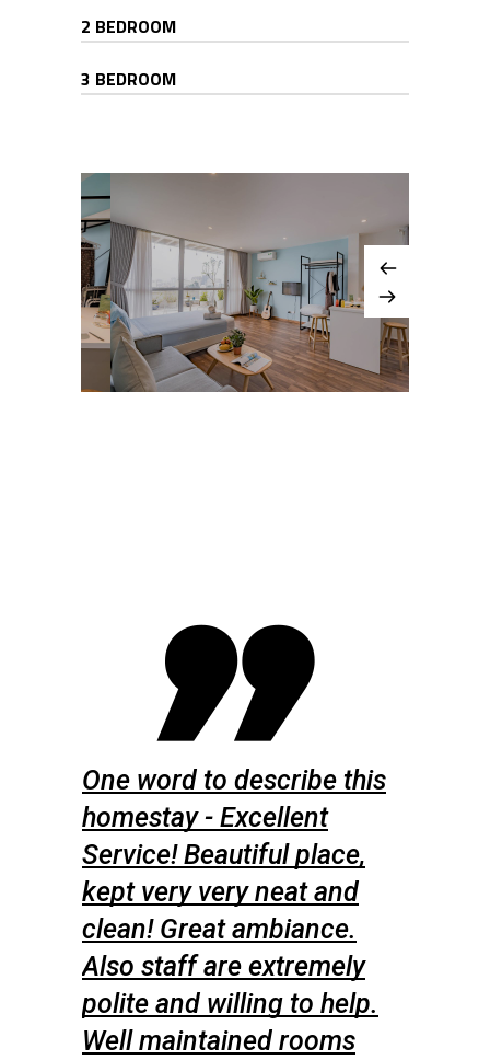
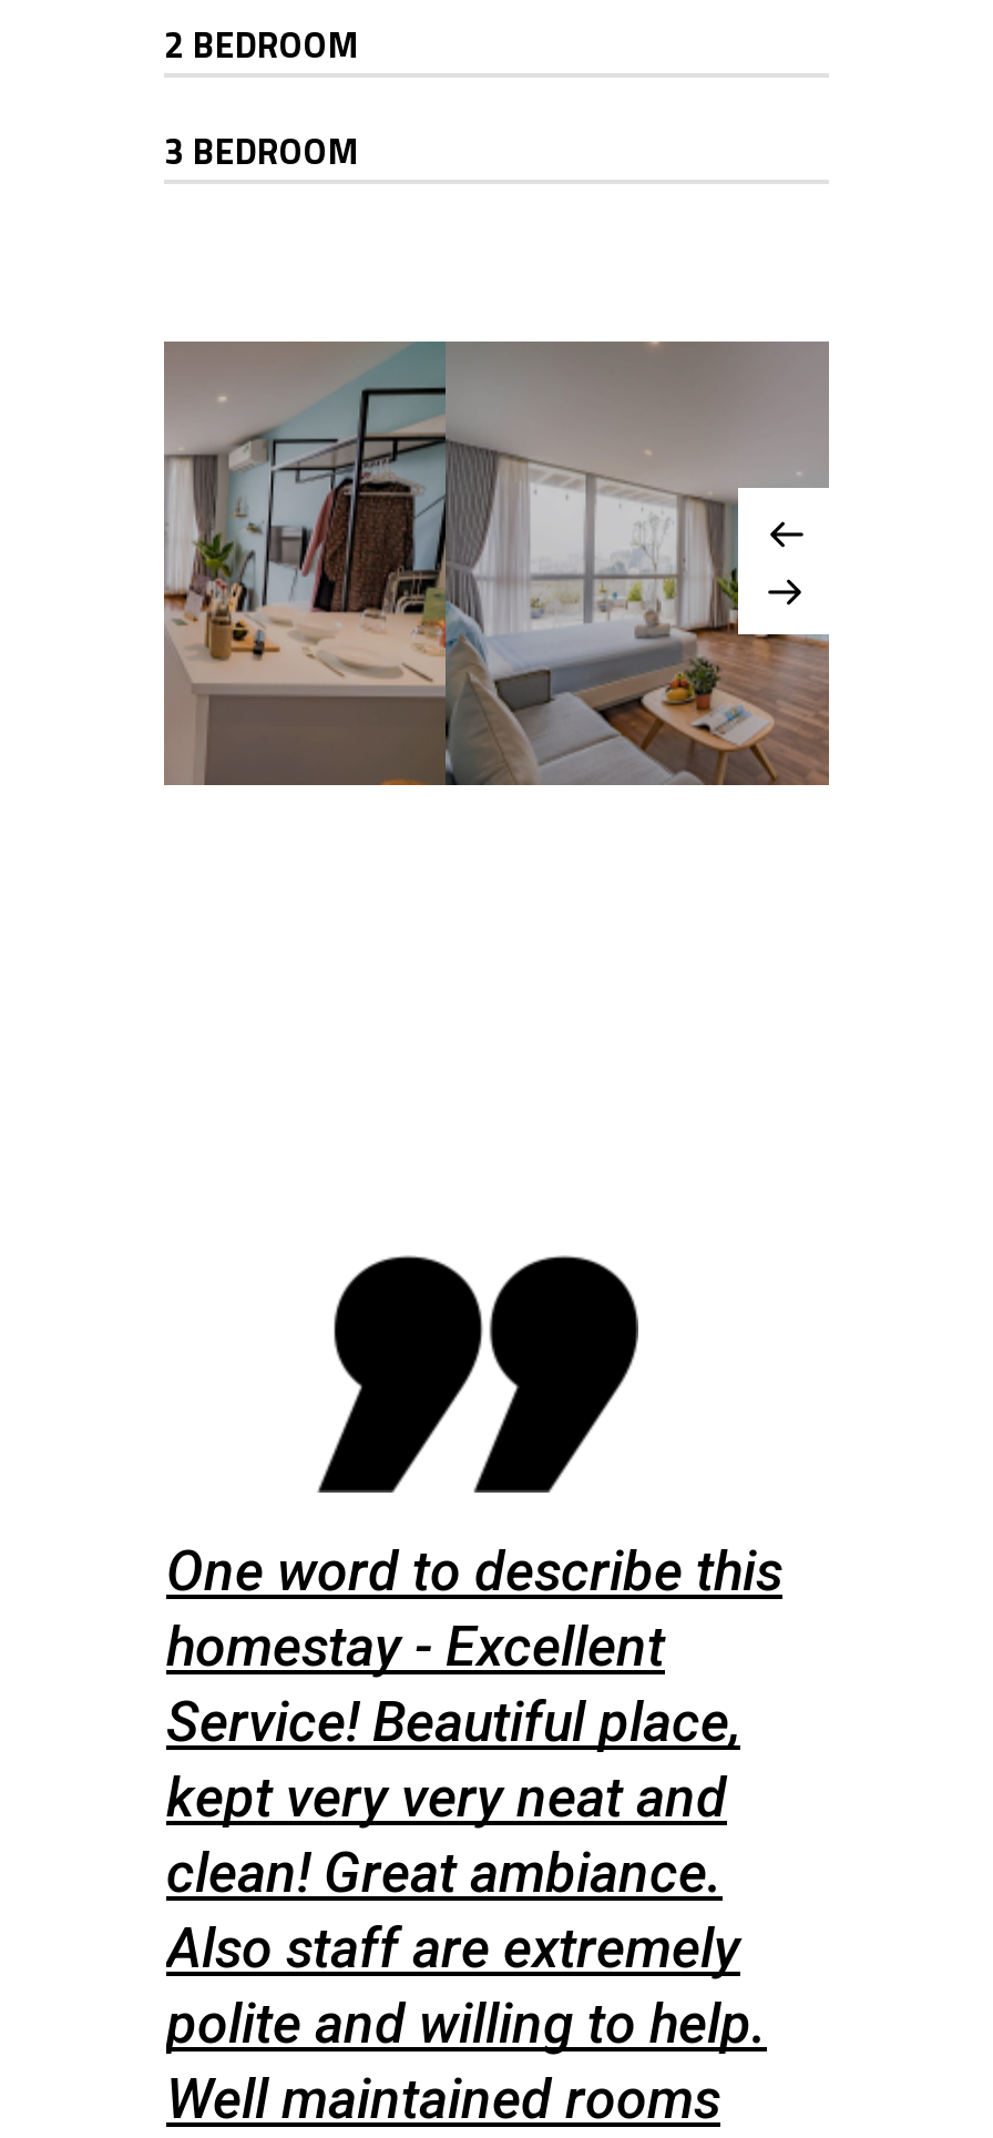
[81,173,409,392] [image] -> [164,342,829,785] [image]

